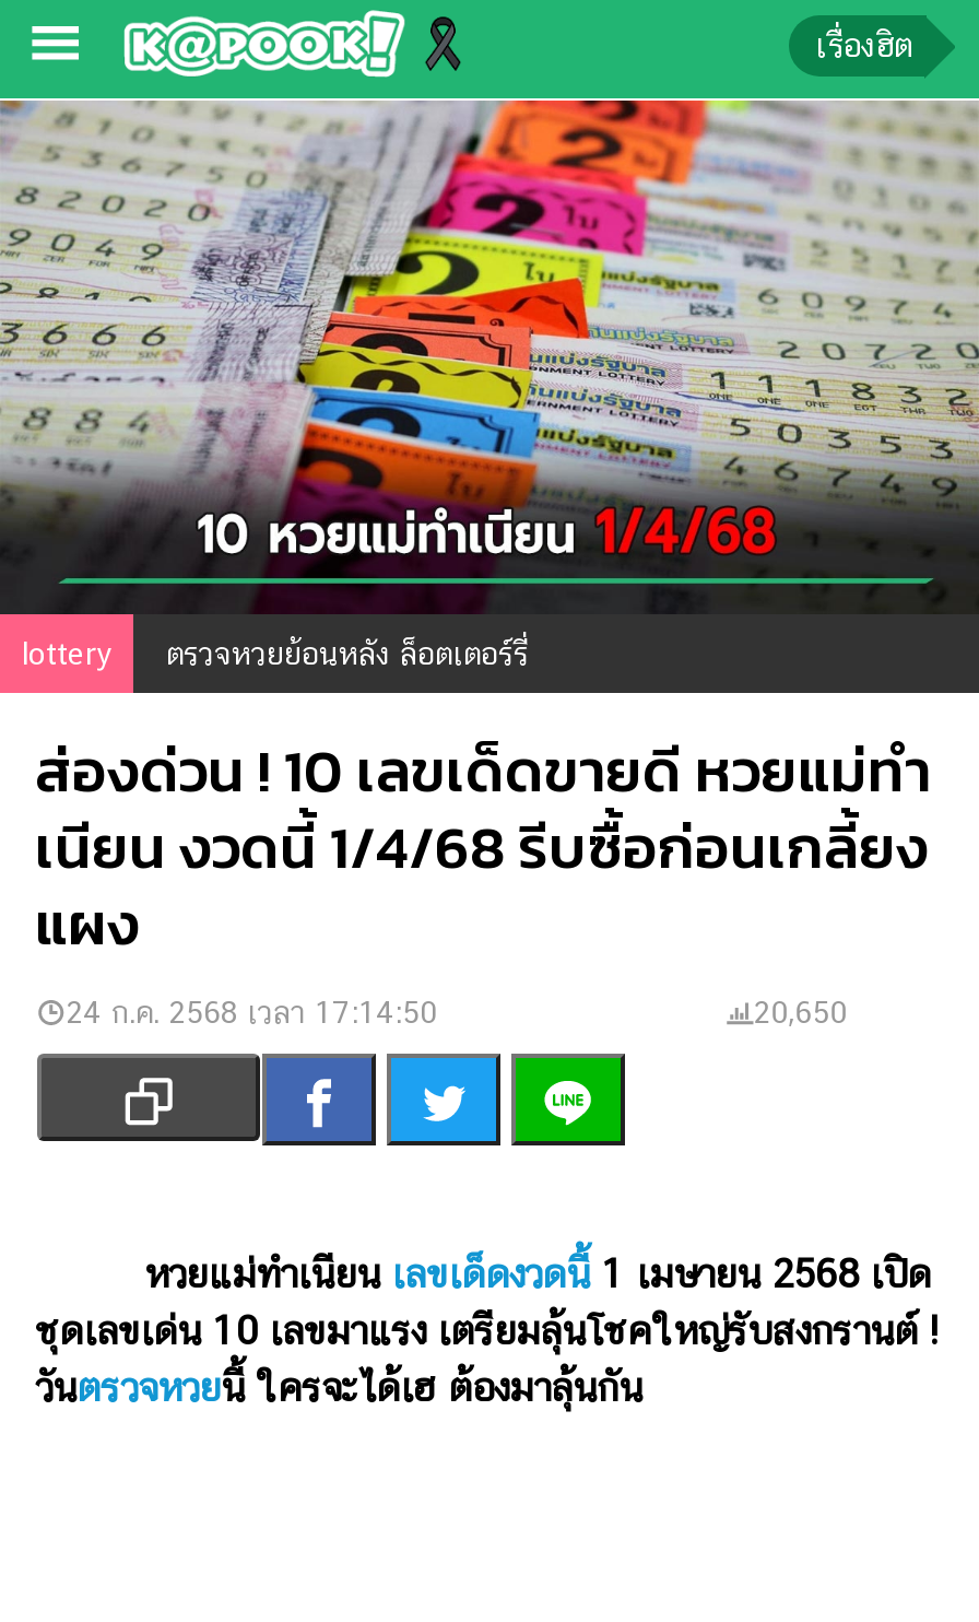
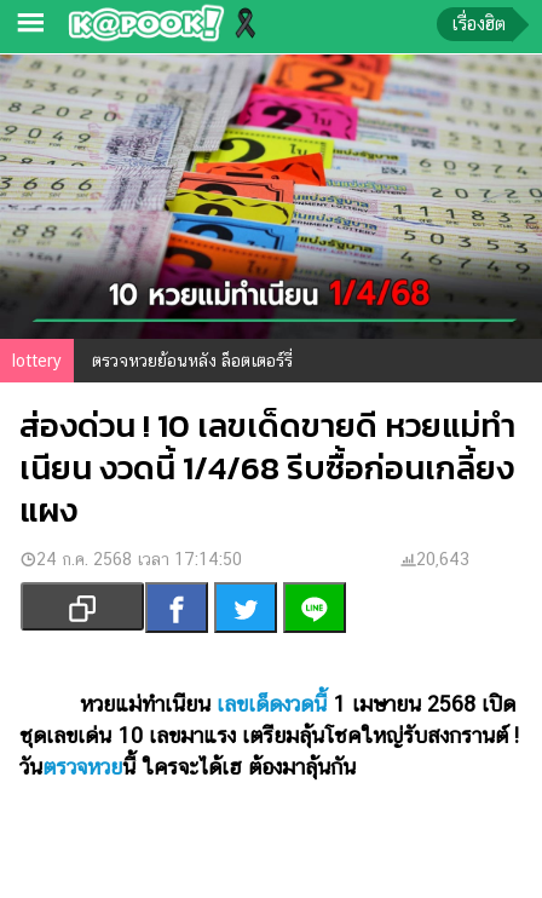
[753,995,847,1030] 20,650 -> [416,550,470,569] 20,643

